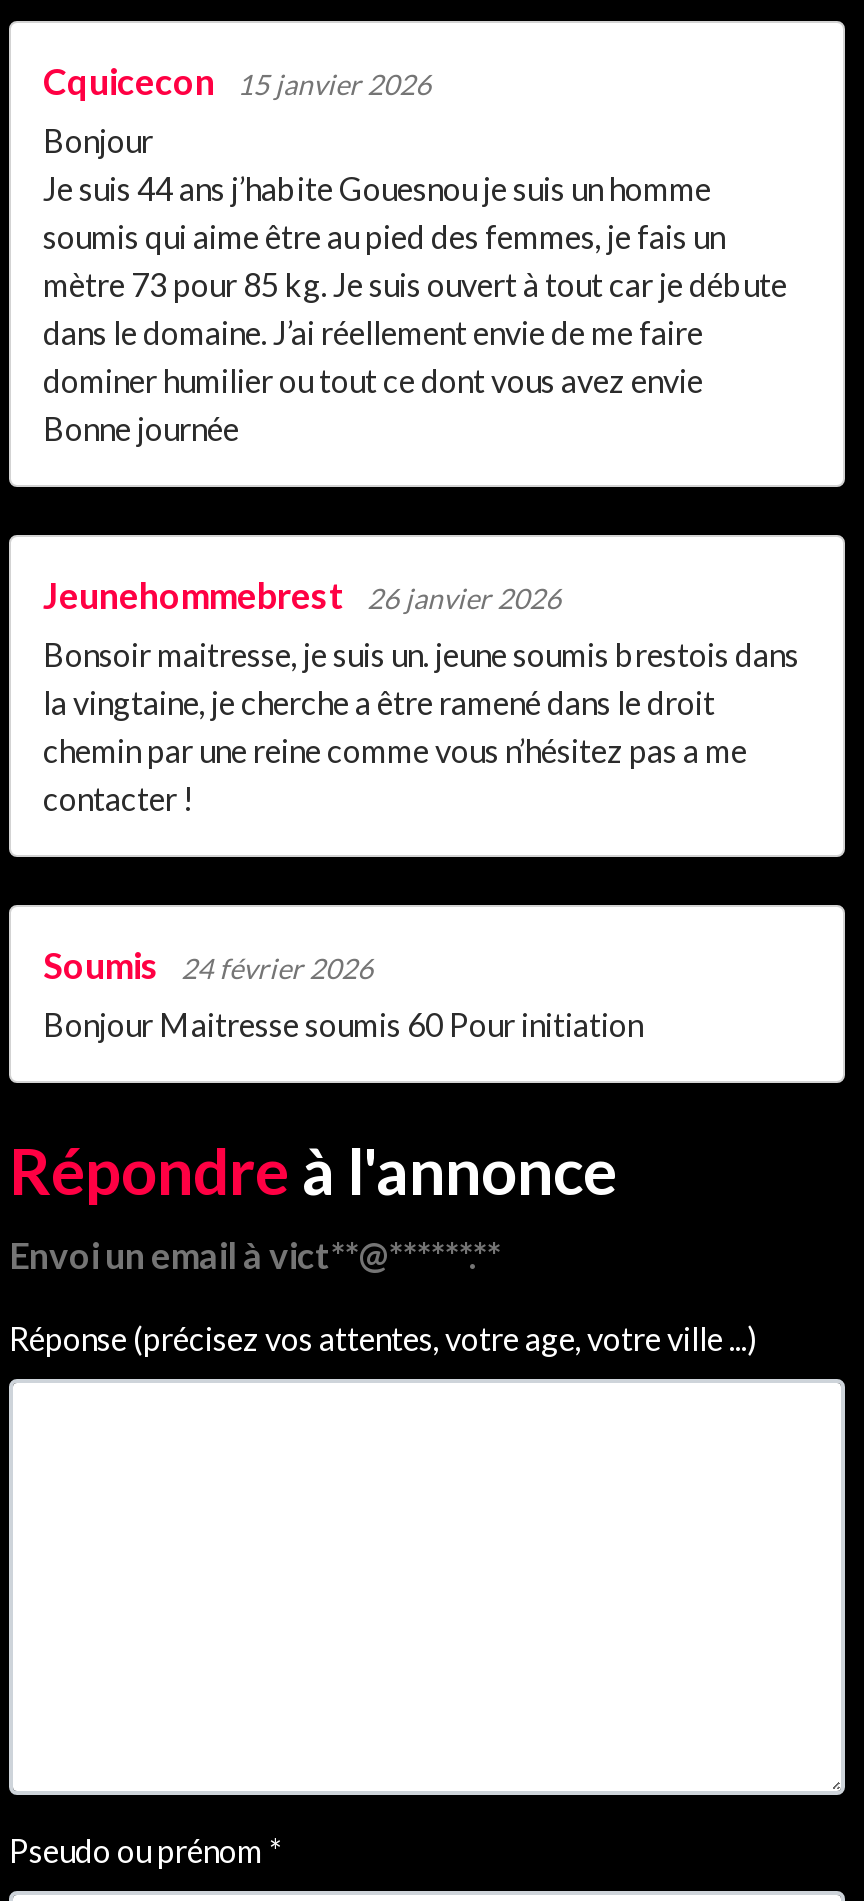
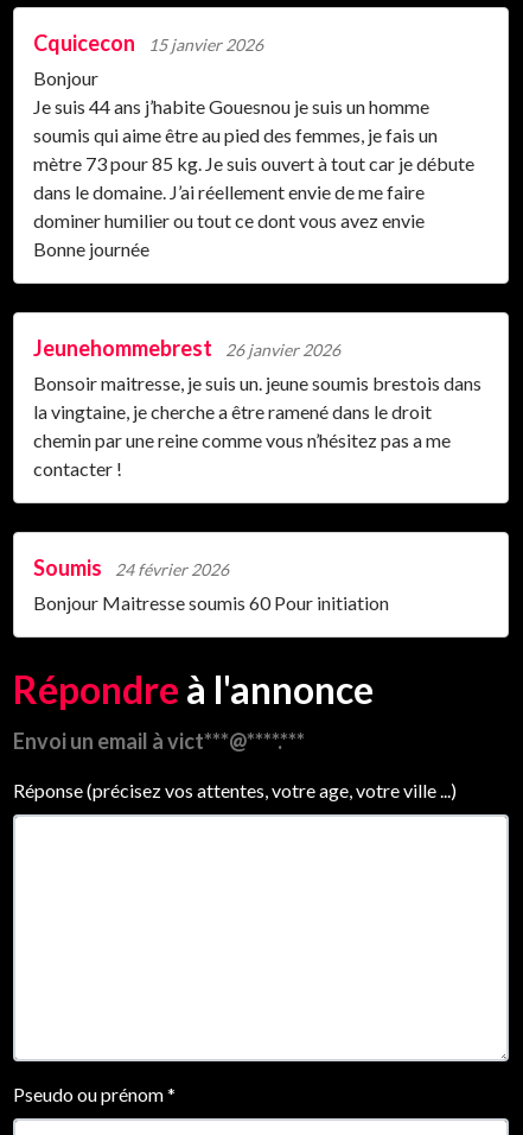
[9,1233,501,1277] Envoi un email à vict**@******.** -> [13,727,305,754] Envoi un email à vict***@****.***

